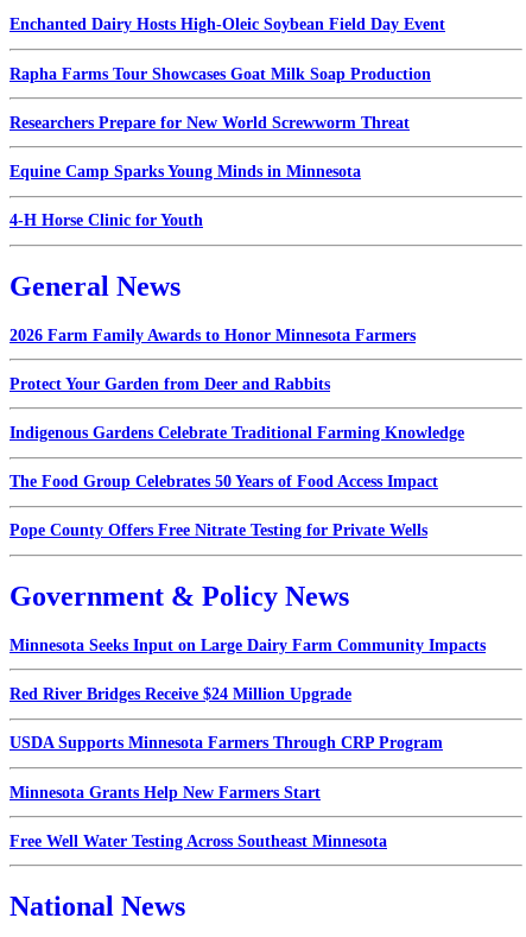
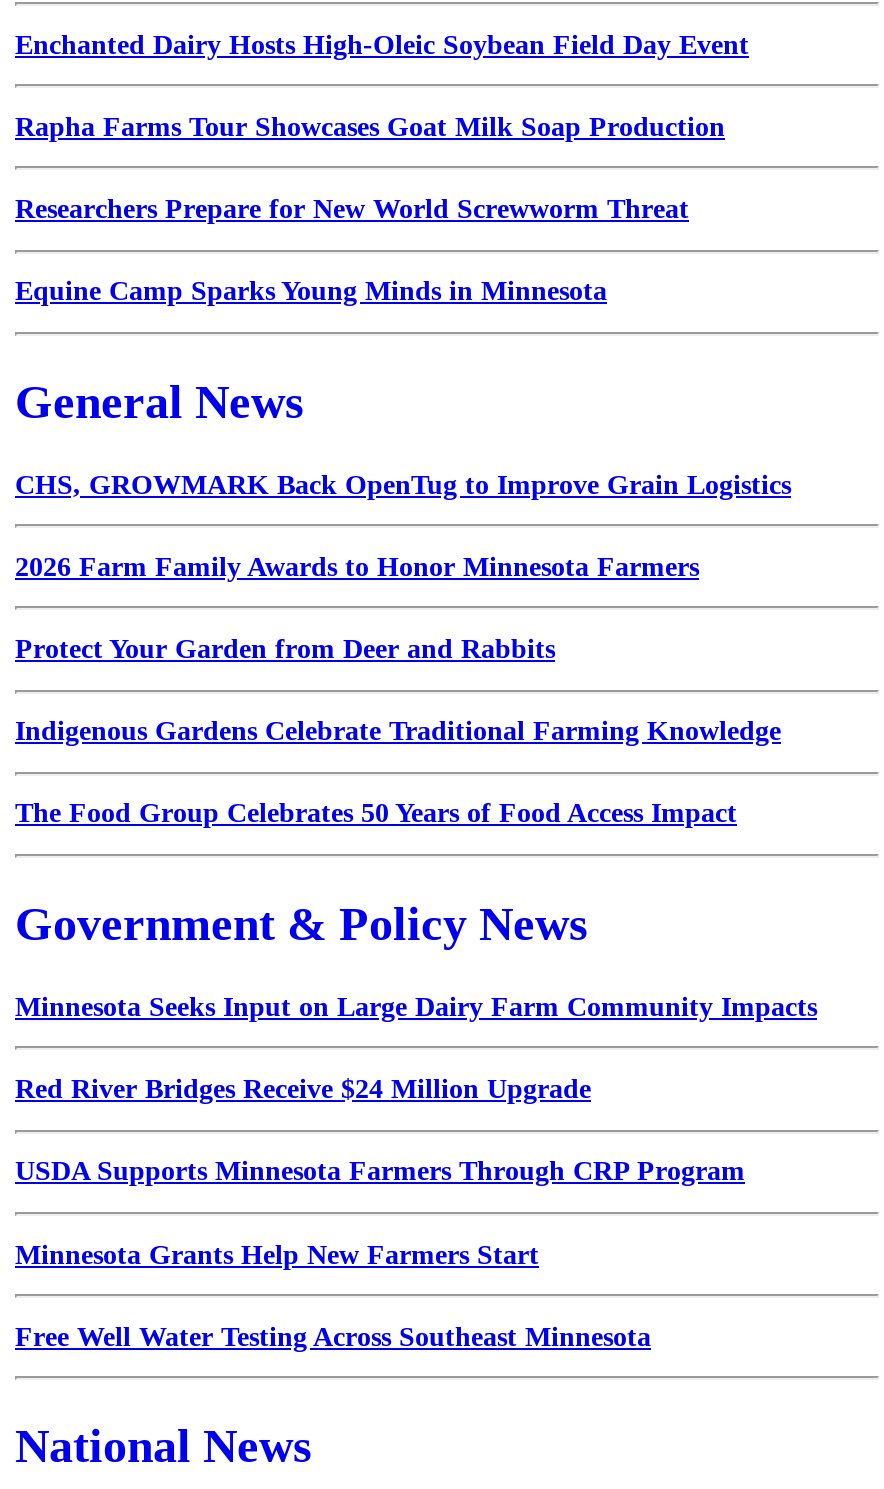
[9,212,203,229] 4-H Horse Clinic for Youth -> none
none -> [15,469,791,499] CHS, GROWMARK Back OpenTug to Improve Grain Logistics
[9,522,427,540] Pope County Offers Free Nitrate Testing for Private Wells -> none

